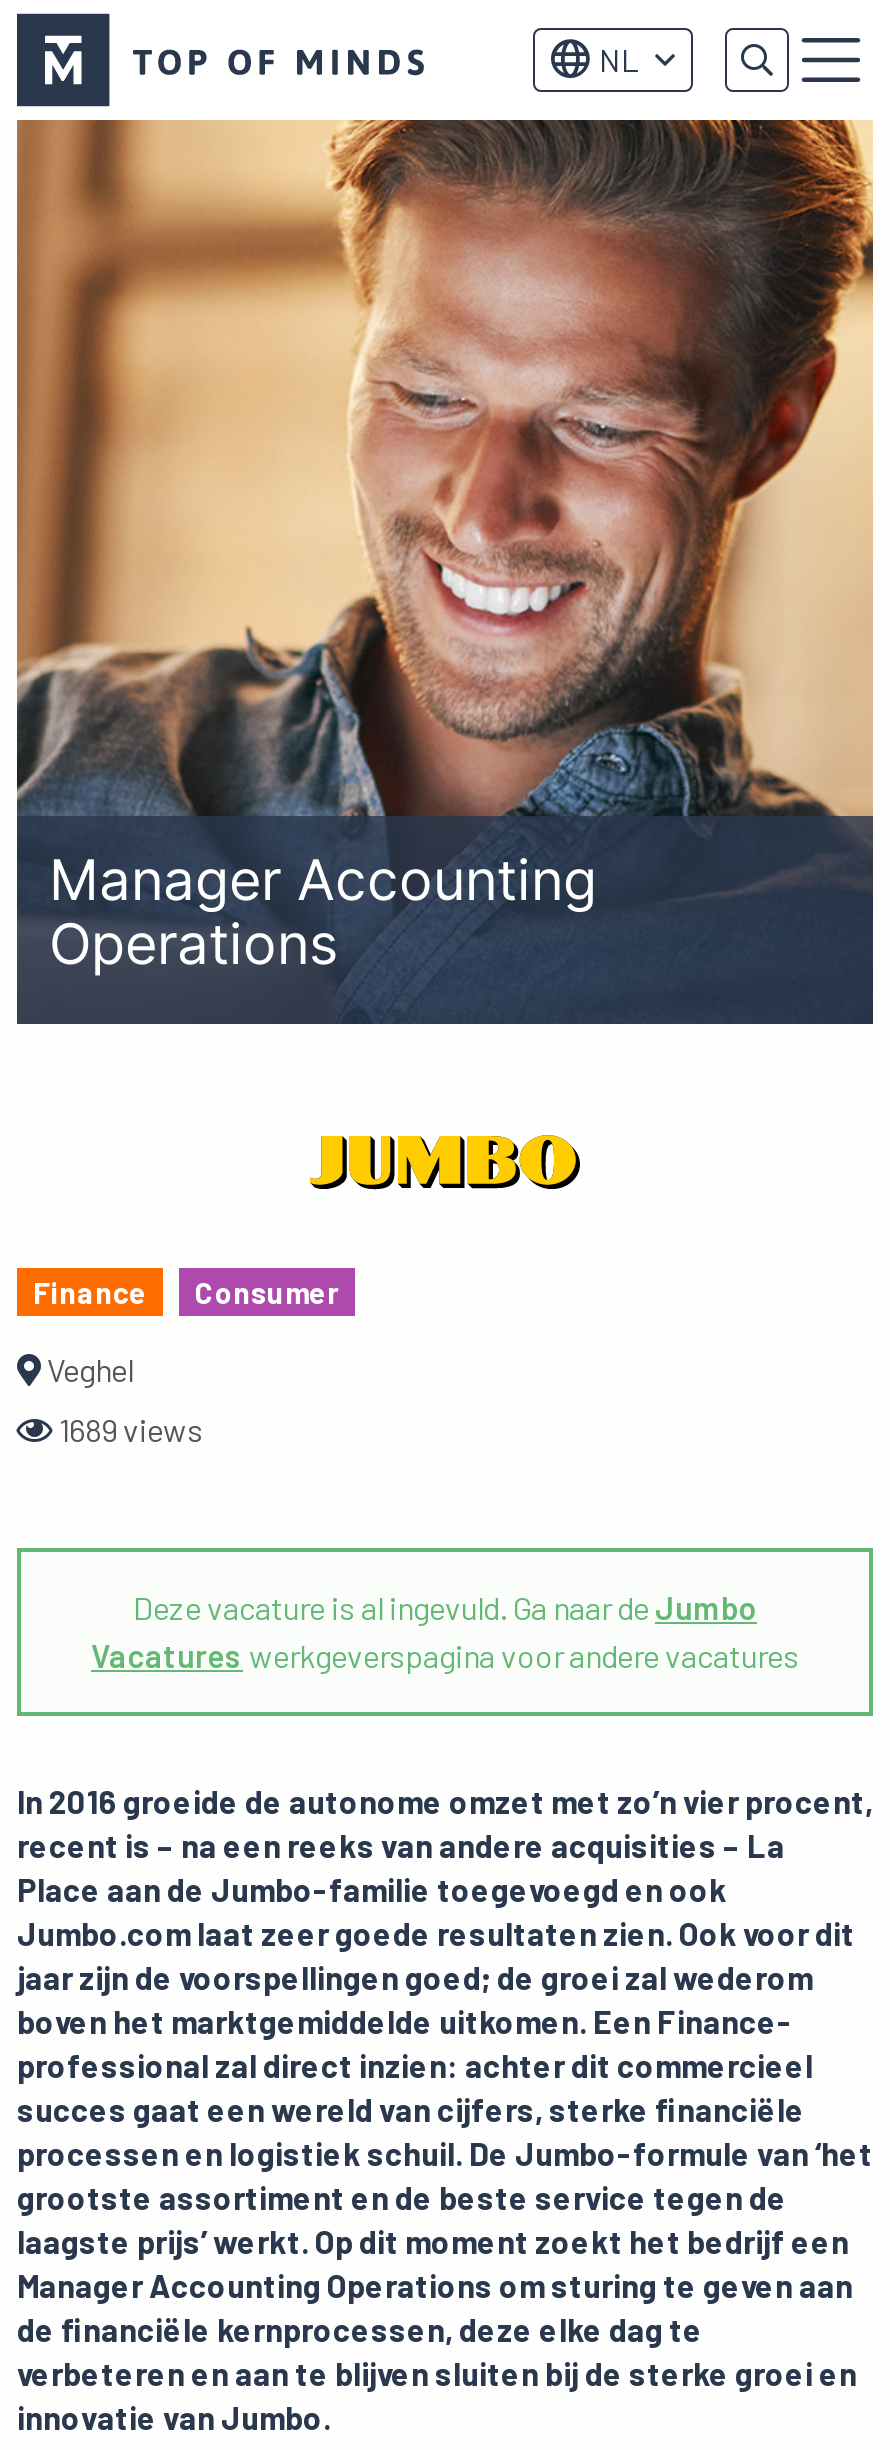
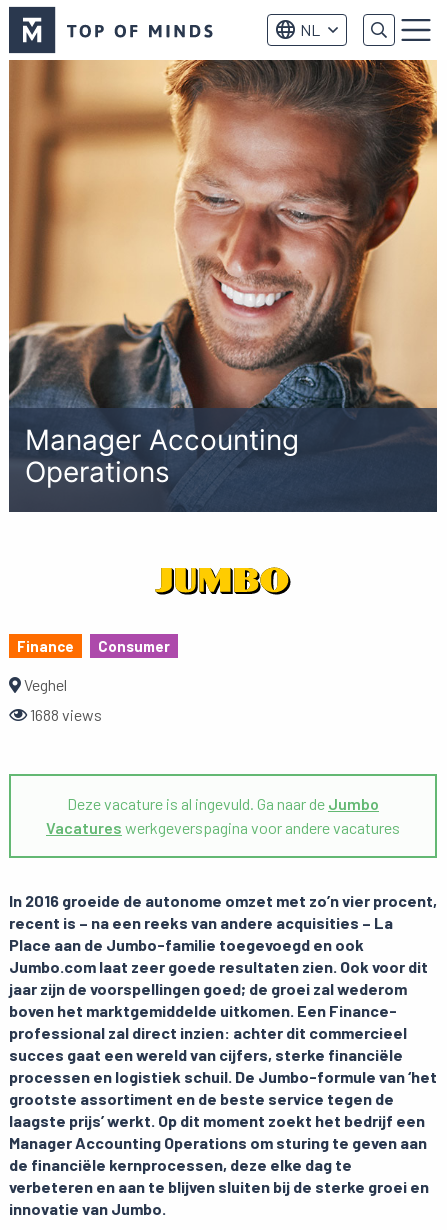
[53,1410,203,1448] 1689 views -> [27,705,102,724] 1688 views

